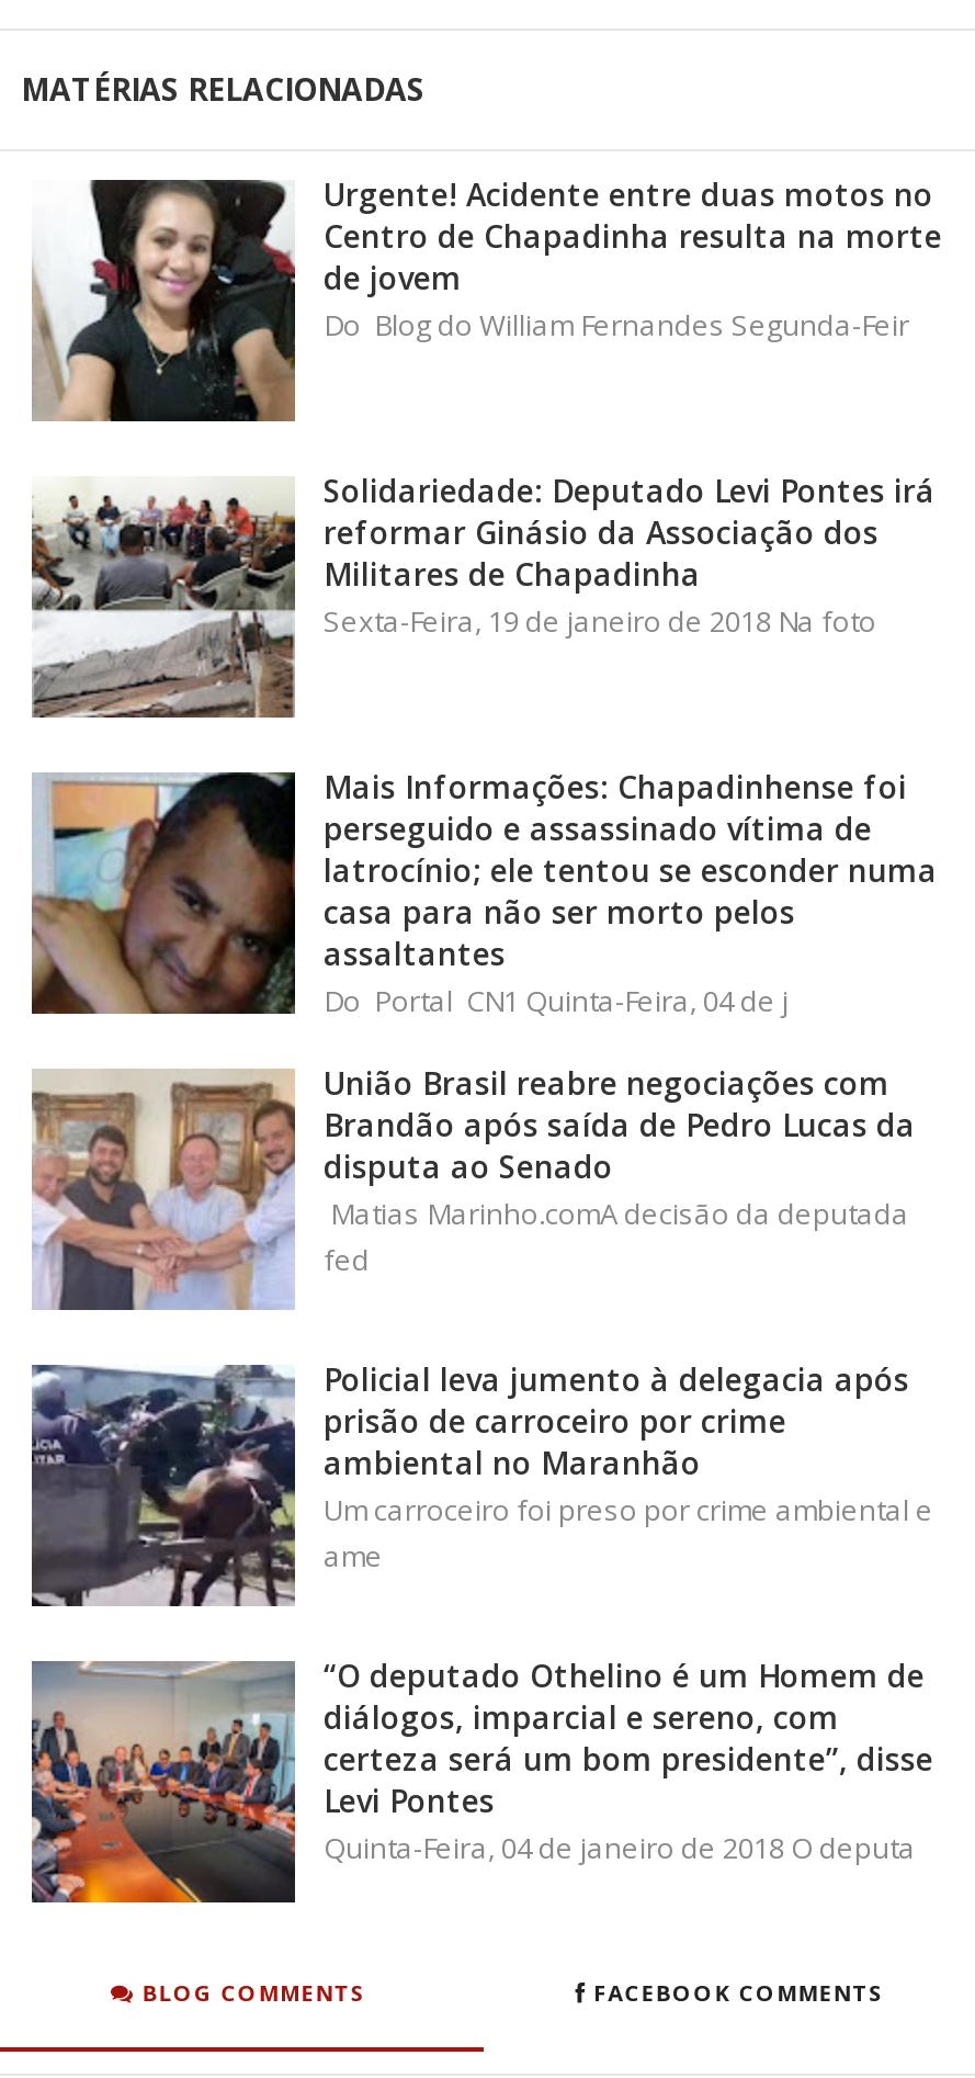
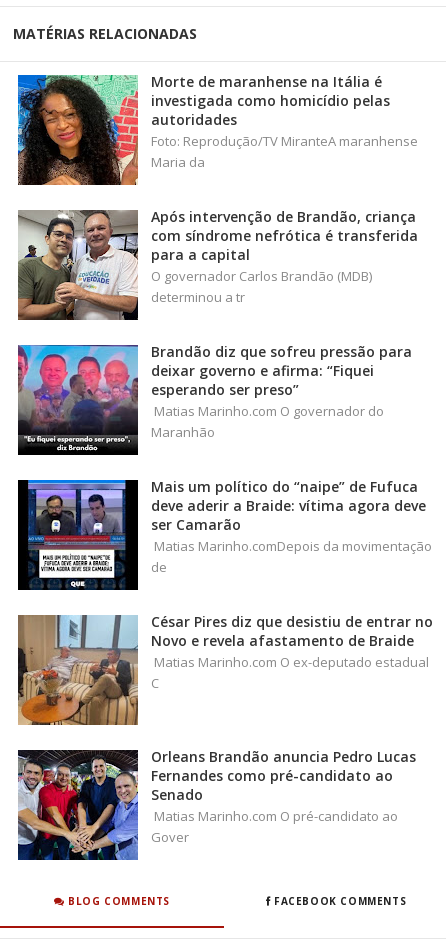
[30,172,942,423] [image] | Urgente! Acidente entre duas motos no | Centro de Chapadinha resulta na morte | de jovem | Do Blog do William Fernandes Segunda-Feir -> [17,71,418,186] [image] | Morte de maranhense na Itália é | investigada como homicídio pelas | autoridades | Foto: Reprodução/TV MiranteA maranhense | Maria da
[30,468,936,720] [image] | Solidariedade: Deputado Levi Pontes irá | reformar Ginásio da Associação dos | Militares de Chapadinha | Sexta-Feira, 19 de janeiro de 2018 Na foto -> [17,206,418,321] [image] | Após intervenção de Brandão, criança | com síndrome nefrótica é transferida | para a capital | O governador Carlos Brandão (MDB) | determinou a tr
[30,765,938,1019] [image] | Mais Informações: Chapadinhense foi | perseguido e assassinado vítima de | latrocínio; ele tentou se esconder numa | casa para não ser morto pelos | assaltantes | Do Portal CN1 Quinta-Feira, 04 de j -> [17,341,412,456] [image] | Brandão diz que sofreu pressão para | deixar governo e afirma: “Fiquei | esperando ser preso” | Matias Marinho.com O governador do | Maranhão
[30,1061,916,1310] [image] | União Brasil reabre negociações com | Brandão após saída de Pedro Lucas da | disputa ao Senado | Matias Marinho.comA decisão da deputada | fed -> [17,476,432,591] [image] | Mais um político do “naipe” de Fufuca | deve aderir a Braide: vítima agora deve | ser Camarão | Matias Marinho.comDepois da movimentação | de
[30,1357,933,1608] [image] | Policial leva jumento à delegacia após | prisão de carroceiro por crime | ambiental no Maranhão | Um carroceiro foi preso por crime ambiental e | ame -> [17,611,433,725] [image] | César Pires diz que desistiu de entrar no | Novo e revela afastamento de Braide | Matias Marinho.com O ex-deputado estadual | C
[30,1653,933,1905] [image] | “O deputado Othelino é um Homem de | diálogos, imparcial e sereno, com | certeza será um bom presidente”, disse | Levi Pontes | Quinta-Feira, 04 de janeiro de 2018 O deputa -> [17,746,416,861] [image] | Orleans Brandão anuncia Pedro Lucas | Fernandes como pré-candidato ao | Senado | Matias Marinho.com O pré-candidato ao | Gover

